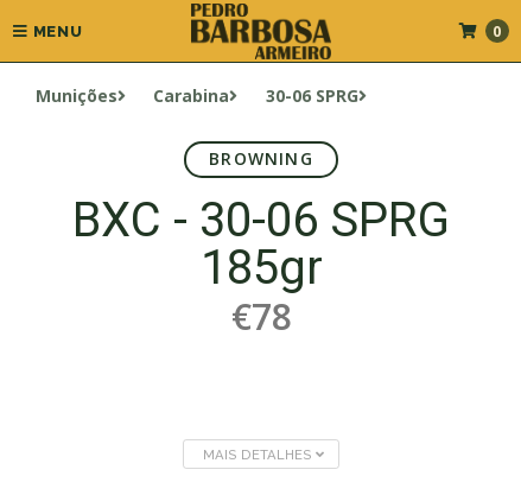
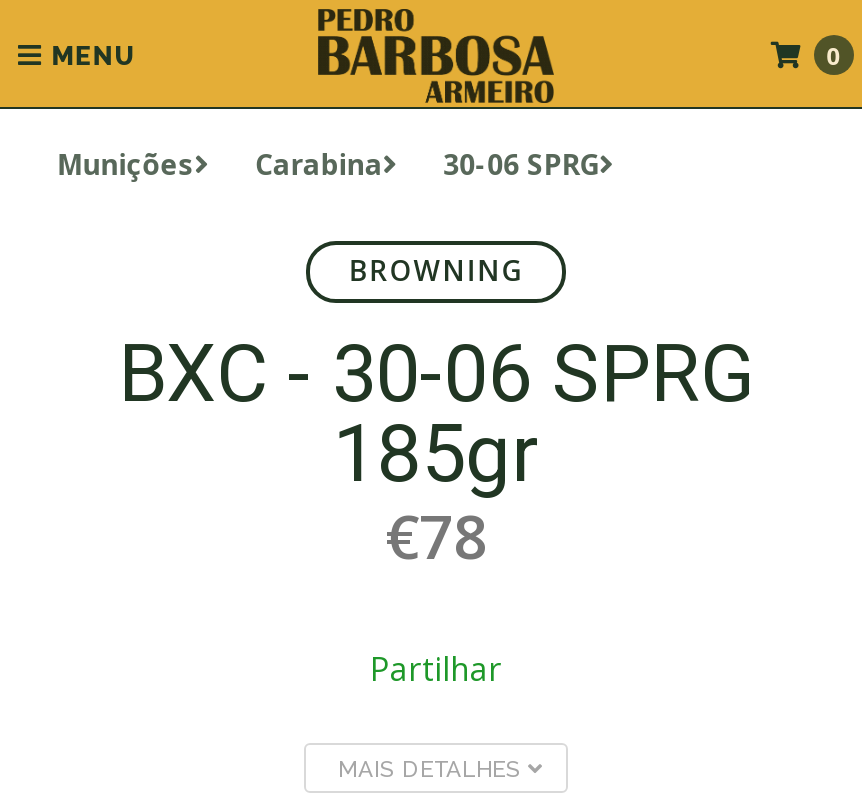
none -> [370,646,502,690] Partilhar

